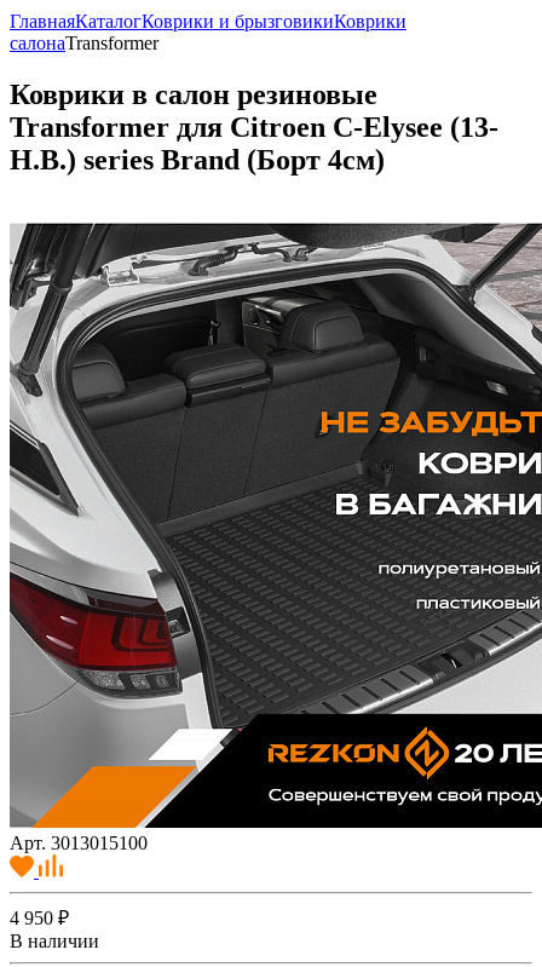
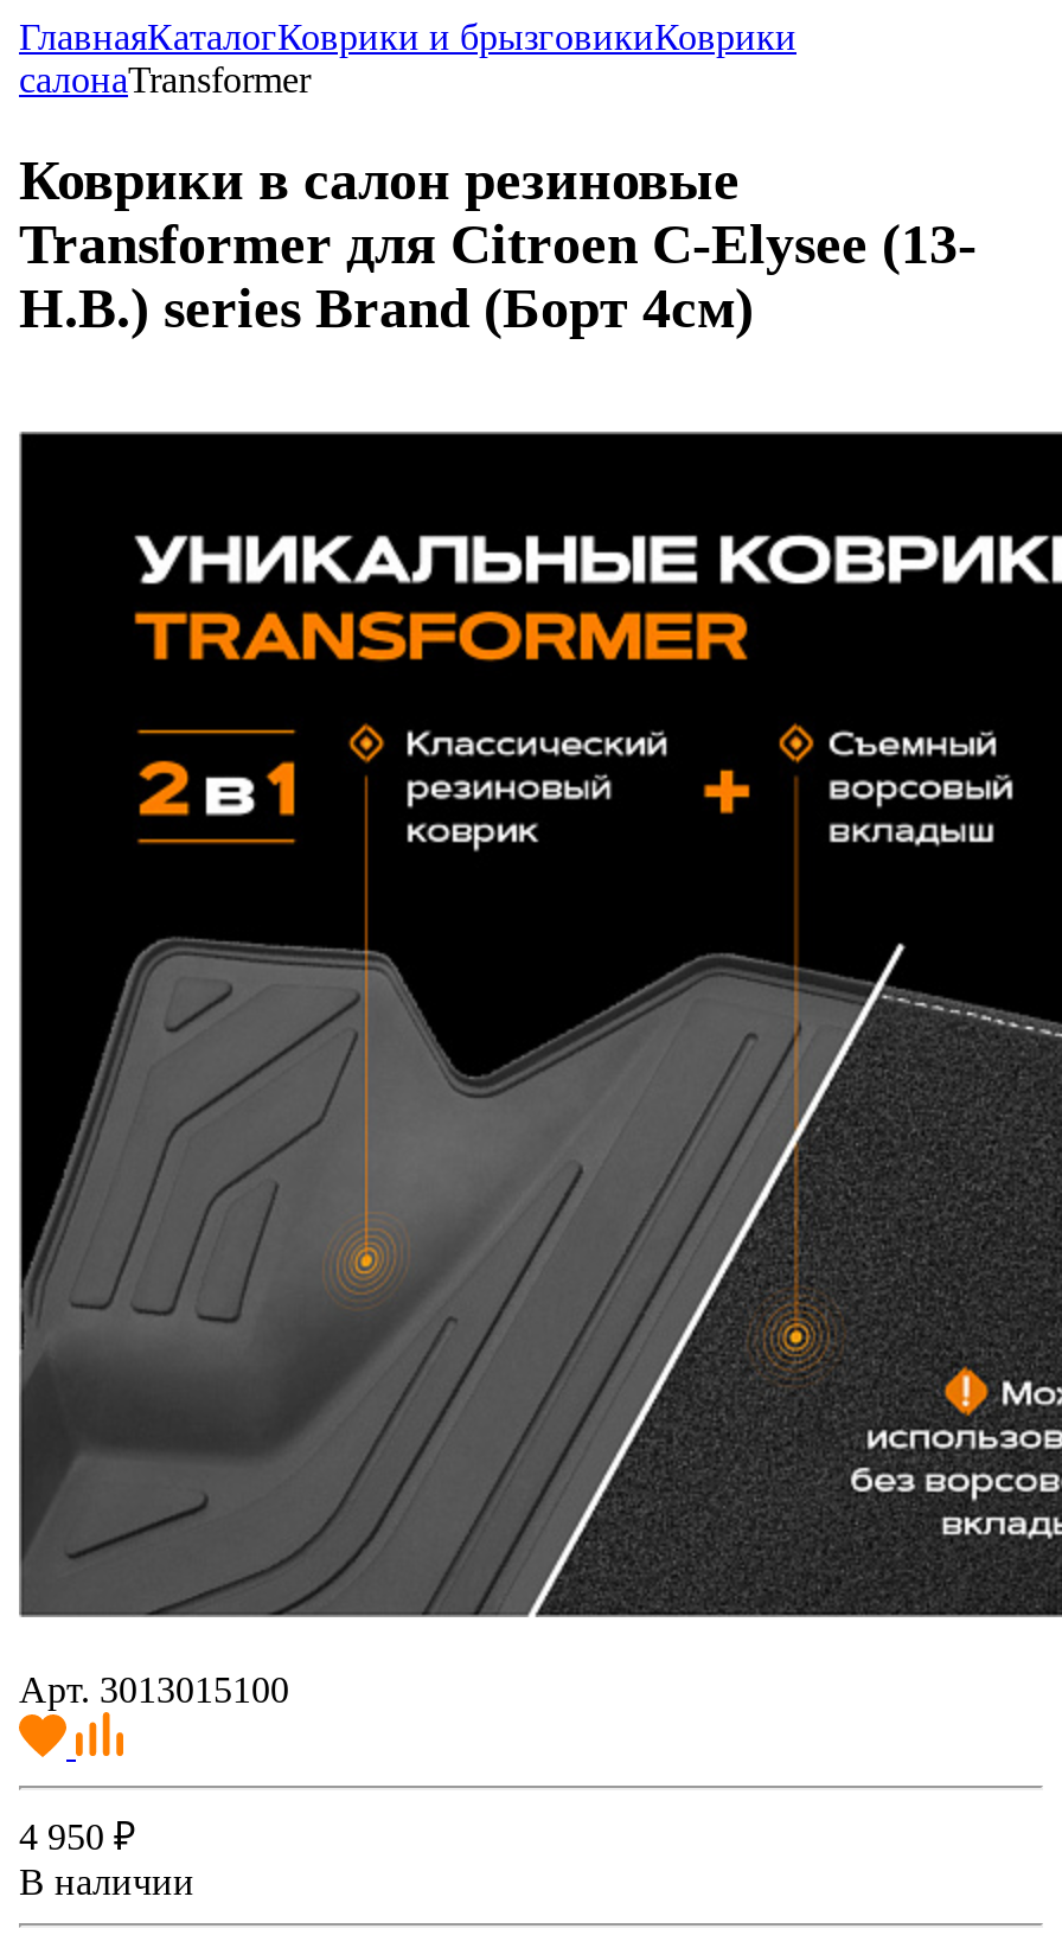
[8,223,538,829] [image] -> [19,432,1055,1620] [image]

